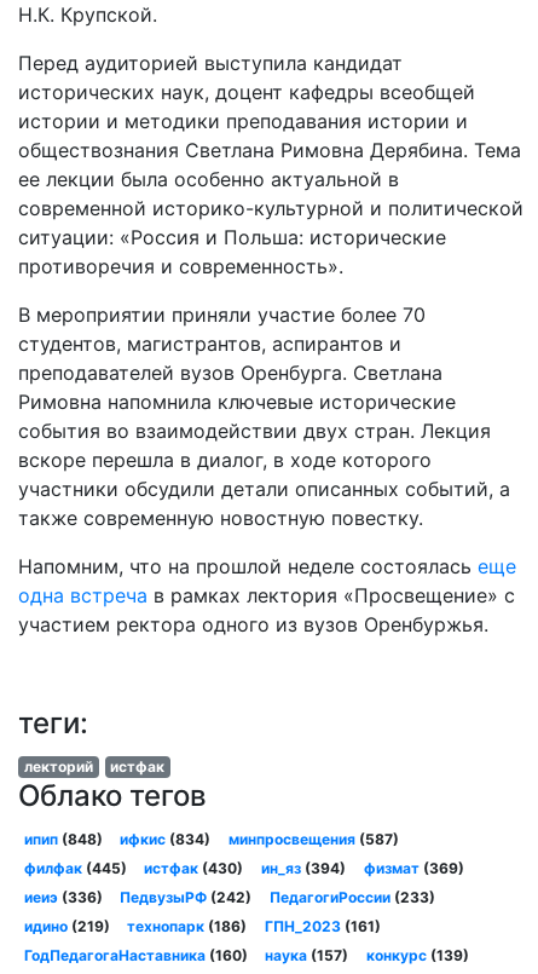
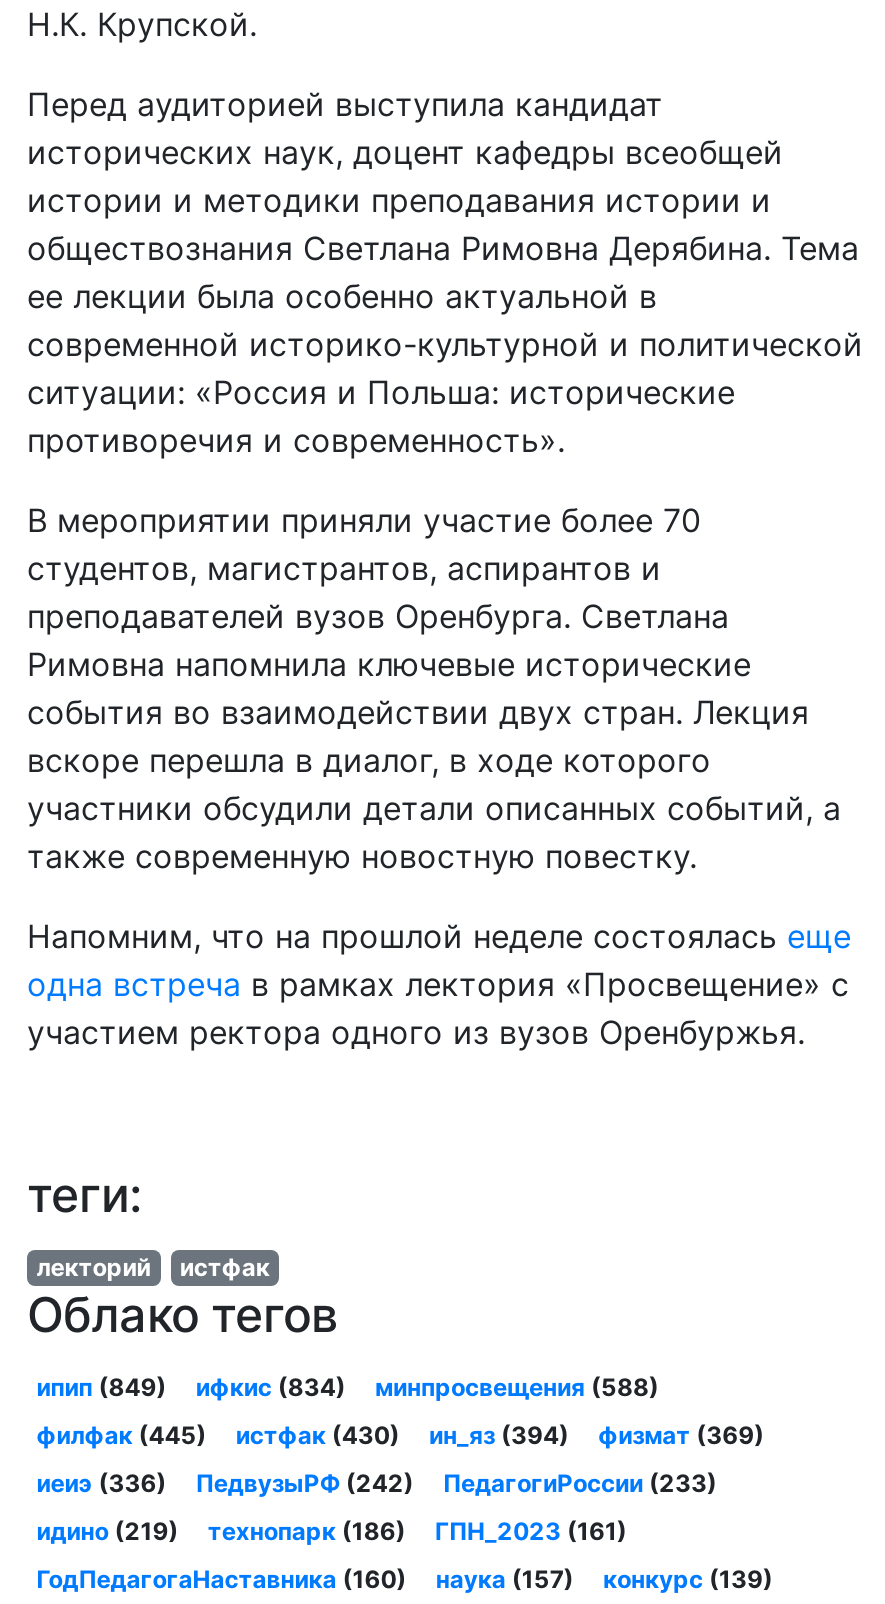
[24,831,103,849] ипип (848) -> [37,1373,167,1403] ипип (849)
[228,831,399,849] минпросвещения (587) -> [375,1373,659,1403] минпросвещения (588)

